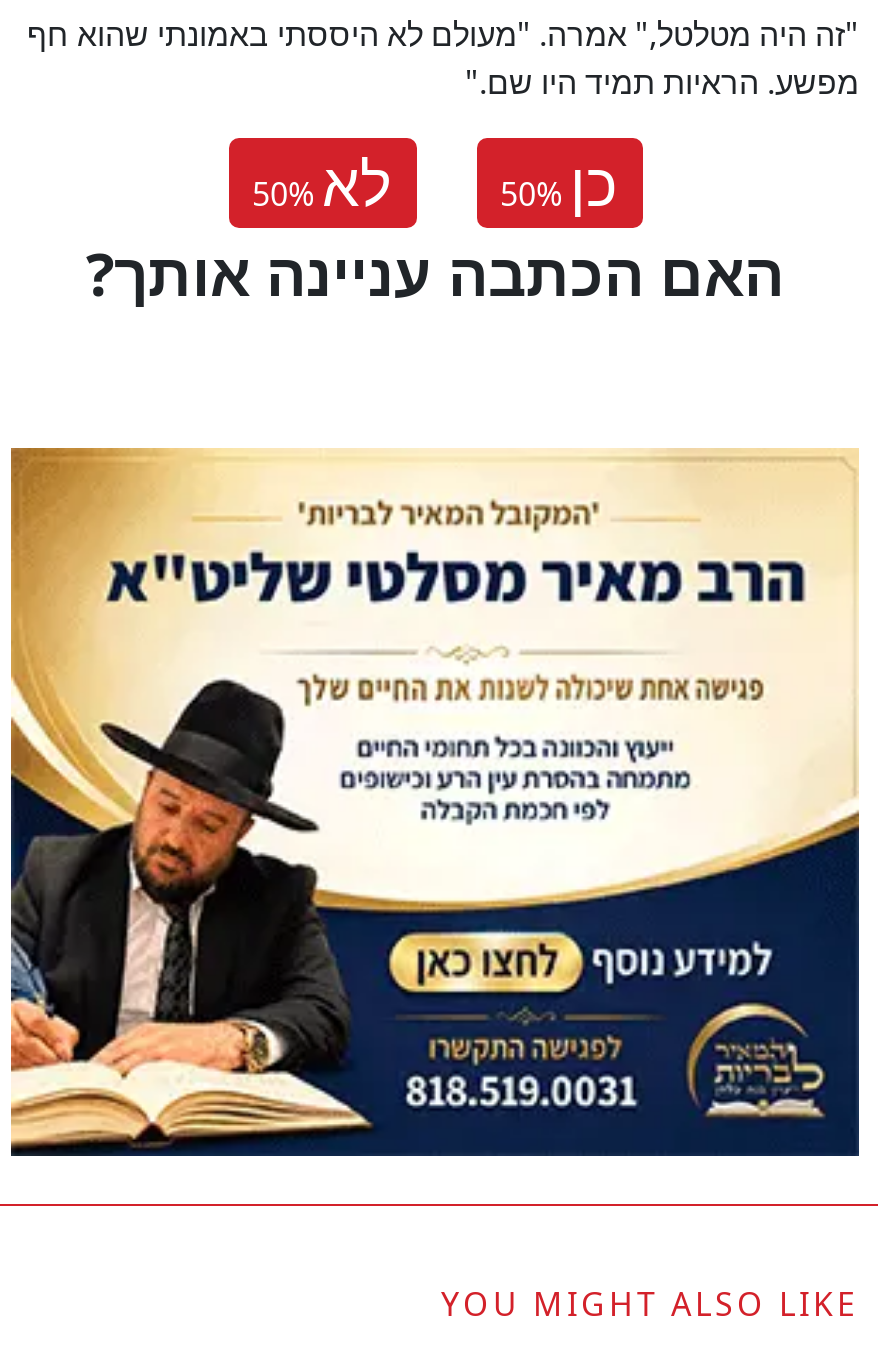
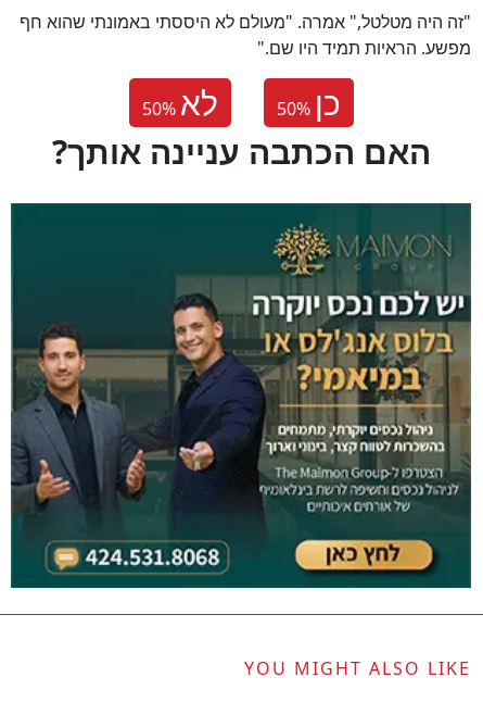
[9,446,859,1156] [image] -> [10,202,472,588] [image]

